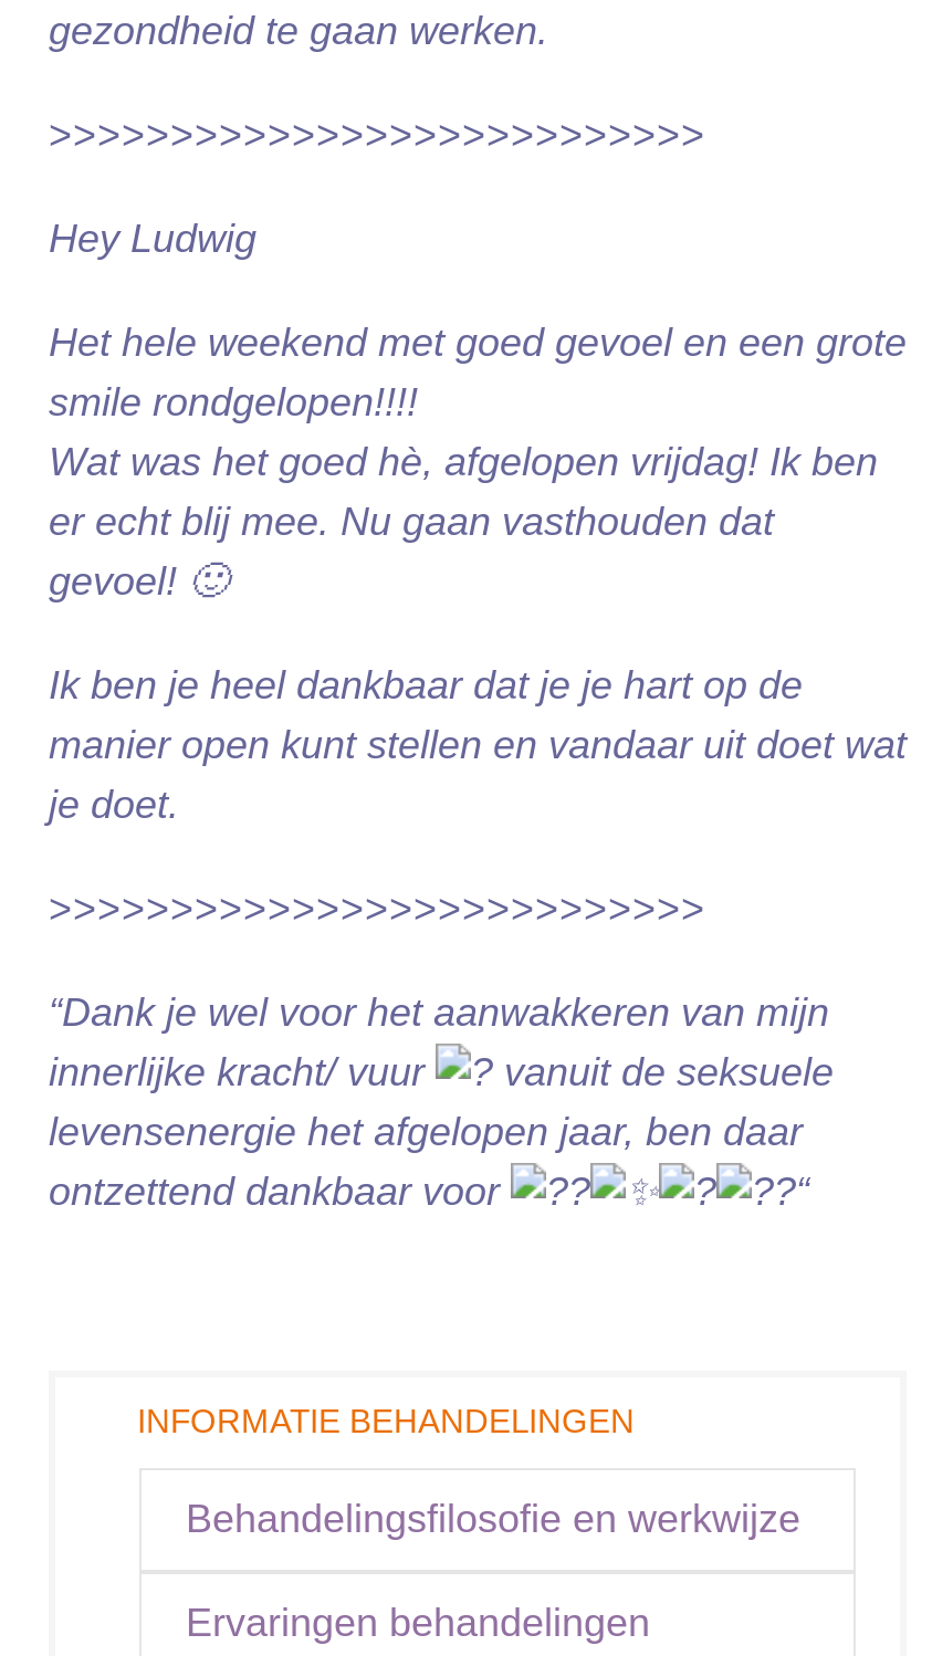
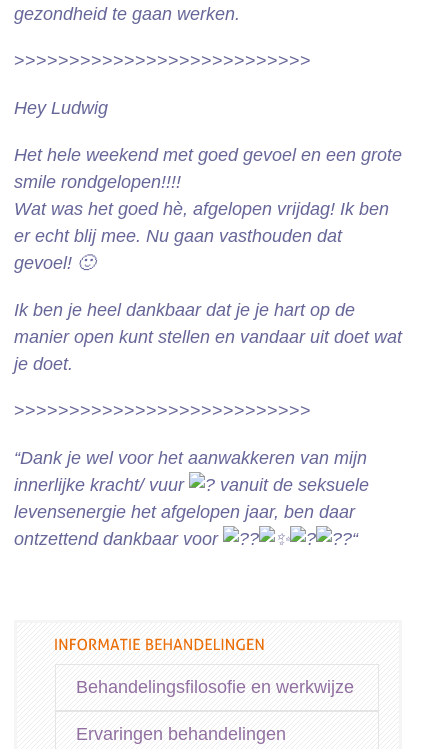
[137,1402,635,1439] INFORMATIE BEHANDELINGEN -> none

